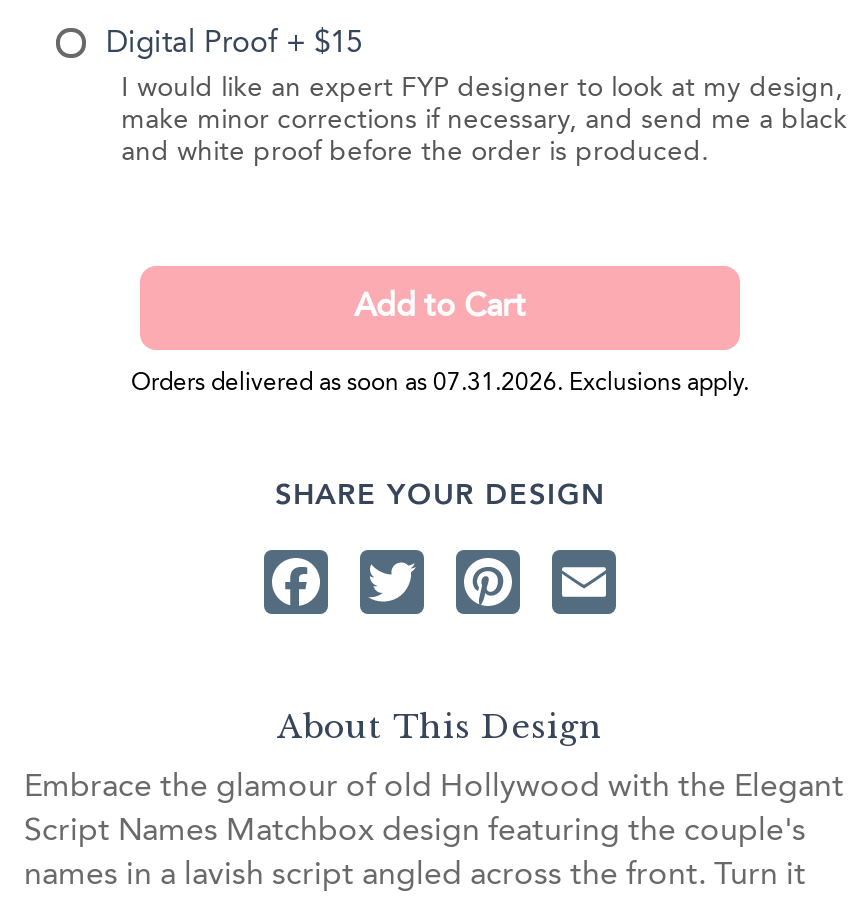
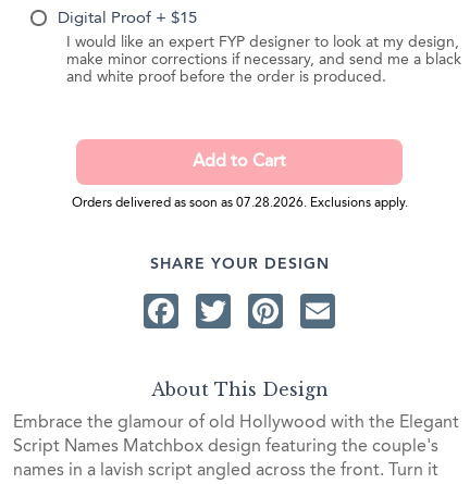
[131,371,749,395] Orders delivered as soon as 07.31.2026. Exclusions apply. -> [71,196,407,209] Orders delivered as soon as 07.28.2026. Exclusions apply.

